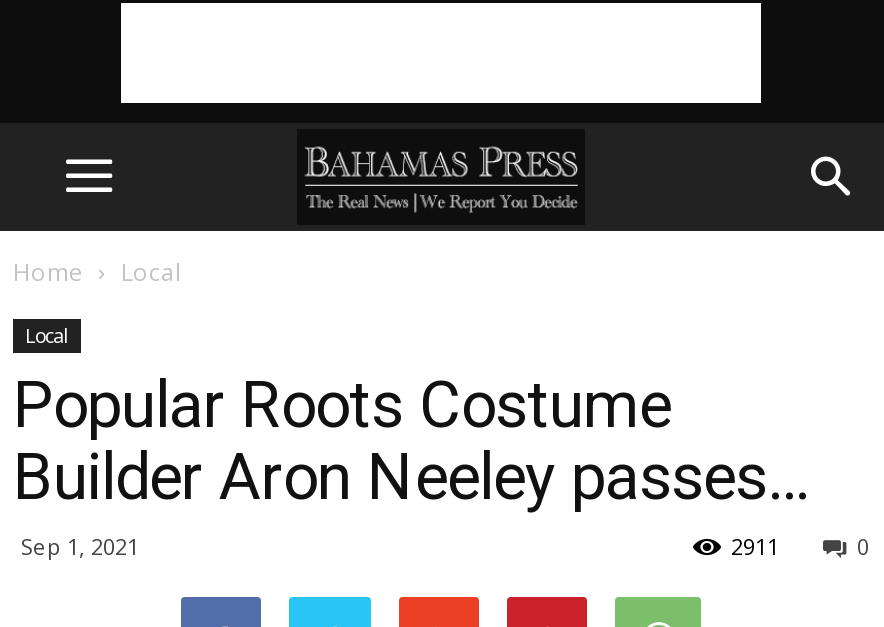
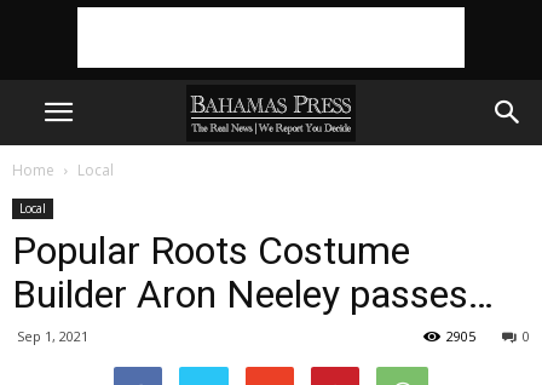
[731,531,779,561] 2911 -> [446,327,475,345] 2905

